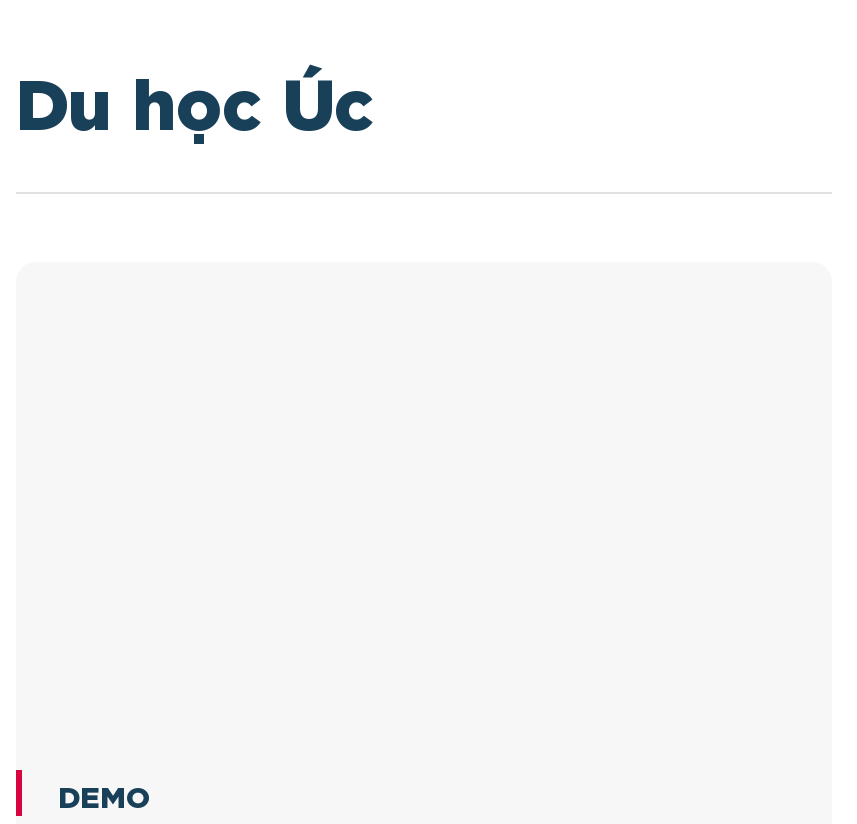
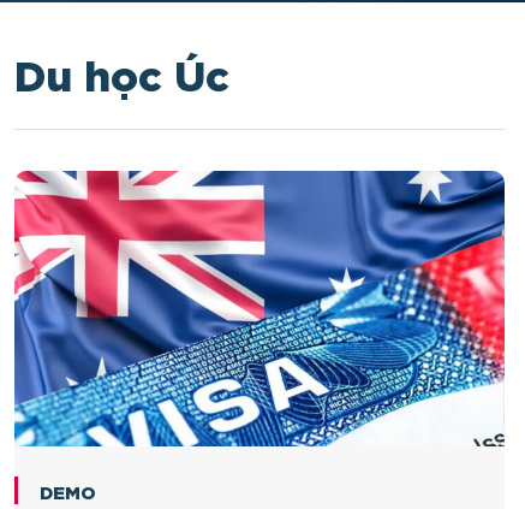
none -> [13,170,506,448] [image]

